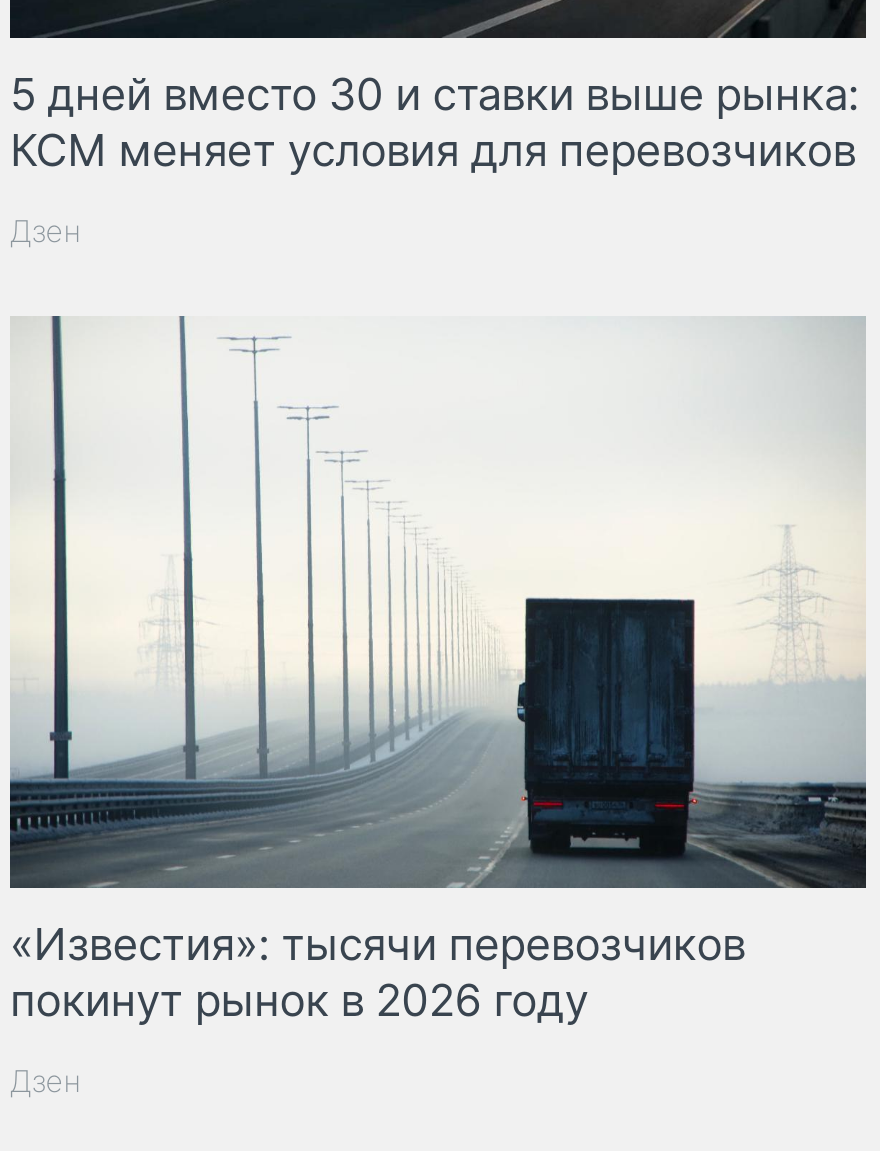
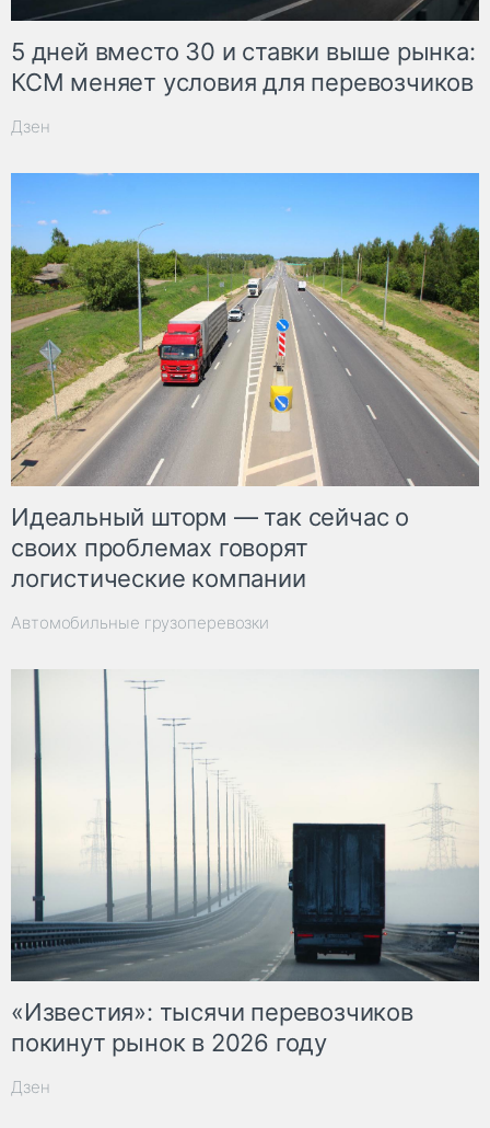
none -> [10,172,480,633] [image] | Идеальный шторм — так сейчас о | своих проблемах говорят | логистические компании | Автомобильные грузоперевозки

